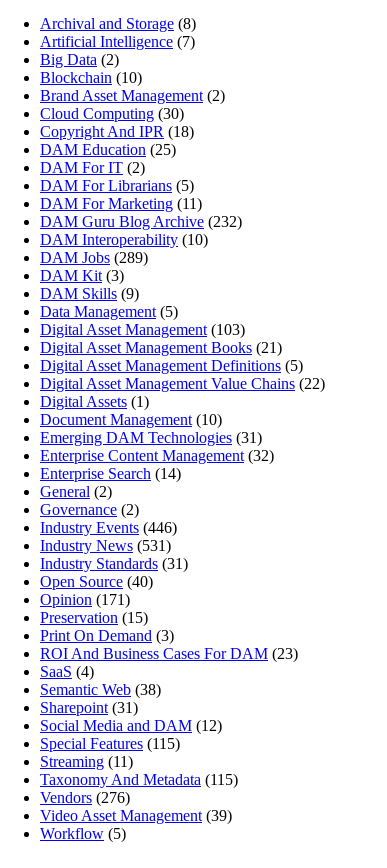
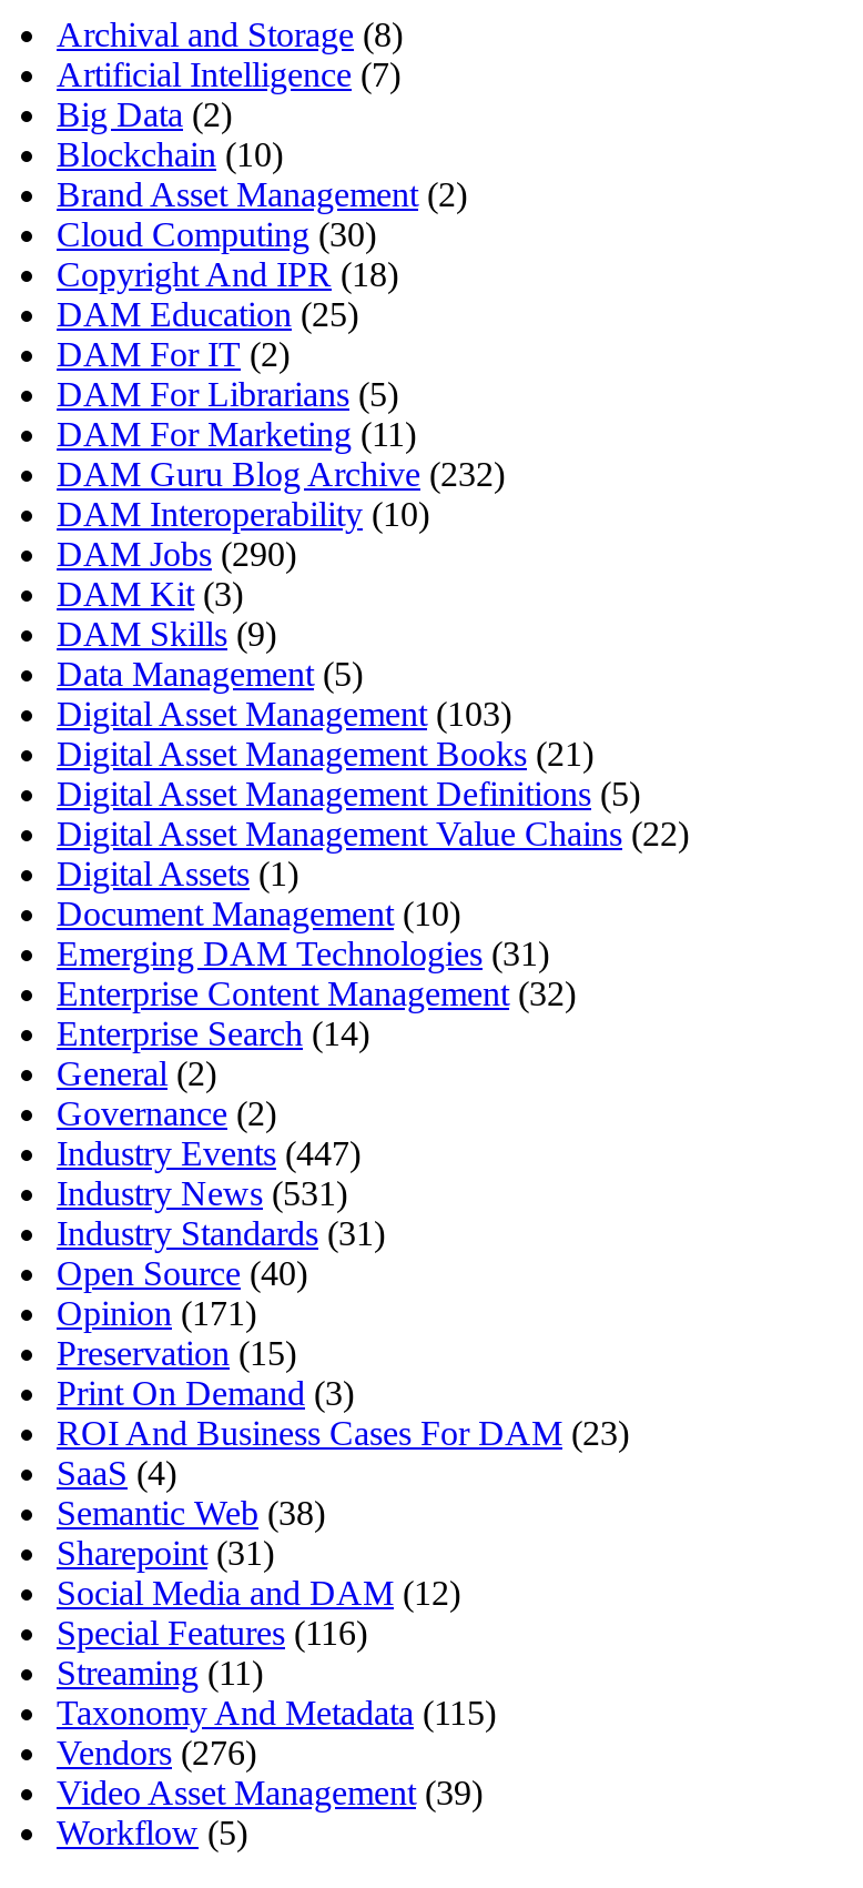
[40,249,148,266] DAM Jobs (289) -> [57,535,296,573] DAM Jobs (290)
[40,519,177,536] Industry Events (446) -> [57,1134,361,1172] Industry Events (447)
[40,735,180,752] Special Features (115) -> [57,1614,367,1652] Special Features (116)

